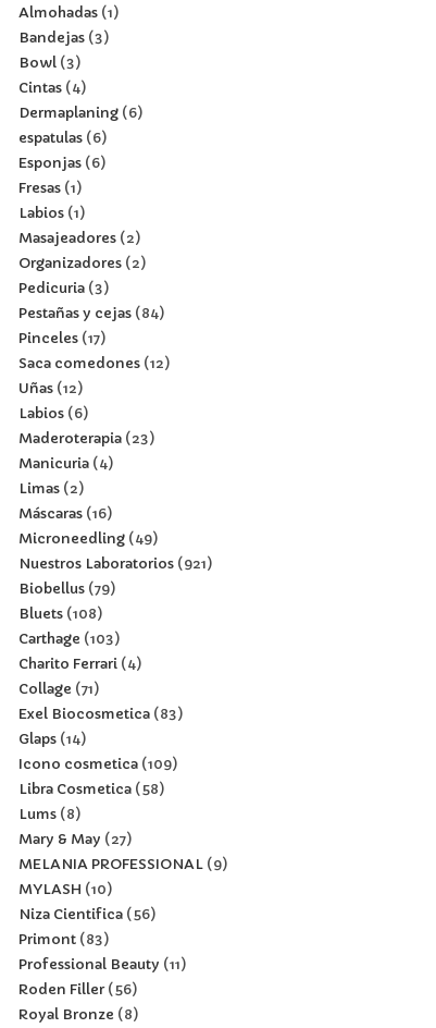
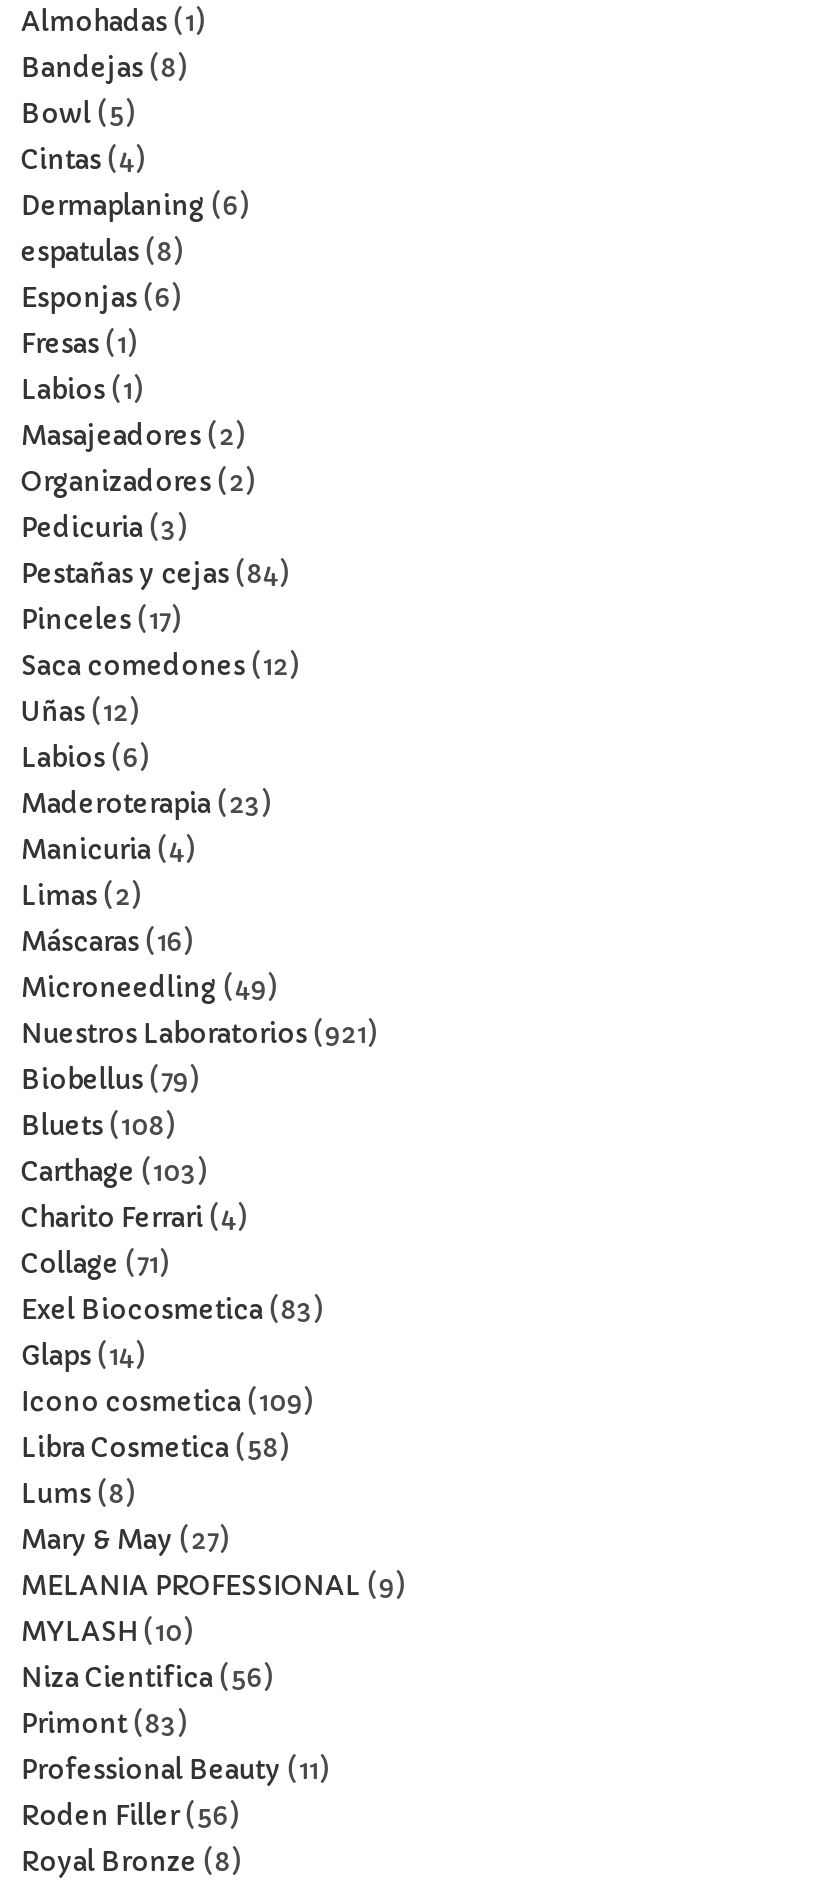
[19,28,104,47] Bandejas 3 -> [21,52,177,86] Bandejas 8
[19,53,75,72] Bowl 3 -> [21,98,125,132] Bowl 5
[19,128,102,147] espatulas 6 -> [21,236,173,270] espatulas 8

